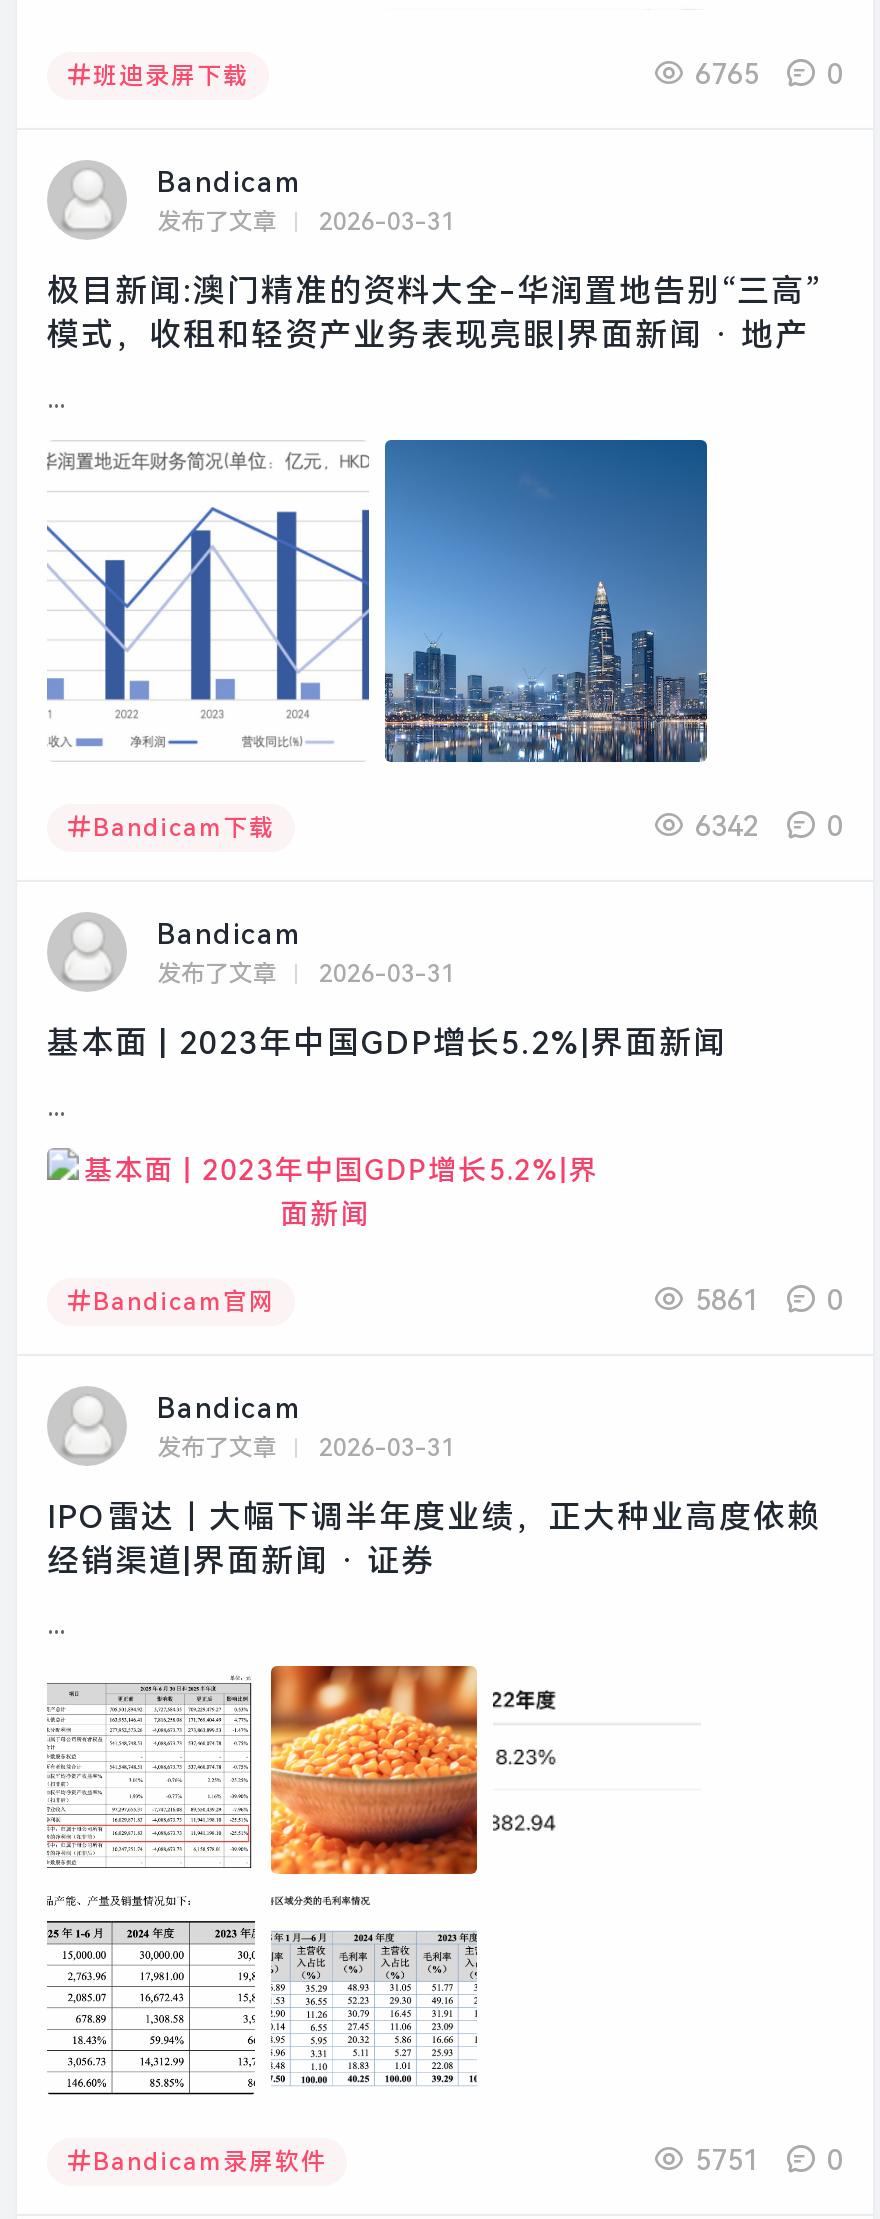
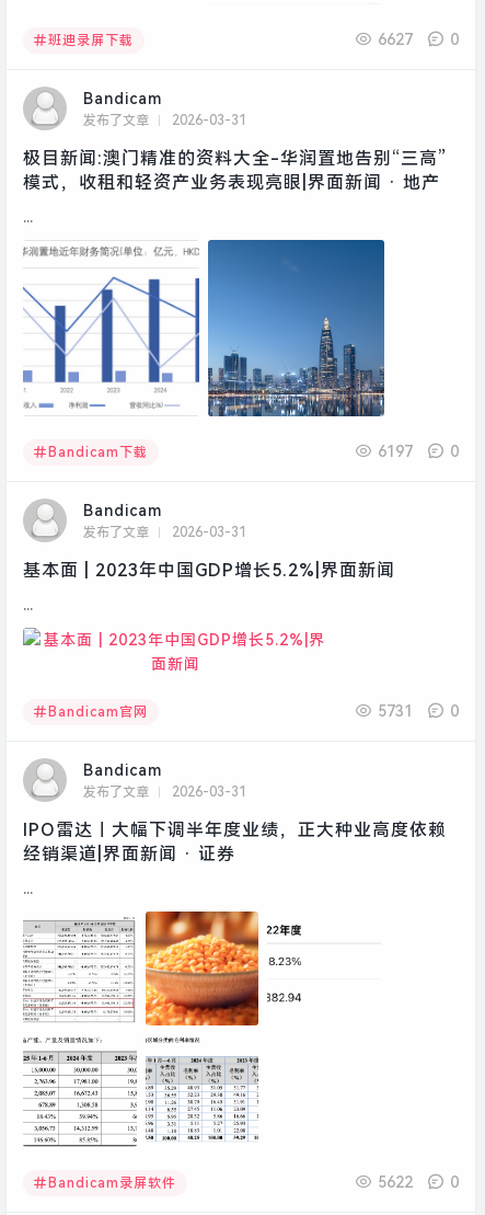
[695,58,759,90] 6765 -> [378,31,413,48] 6627
[695,810,759,842] 6342 -> [378,443,413,460] 6197
[695,1284,759,1316] 5861 -> [378,702,413,720] 5731
[695,2145,759,2177] 5751 -> [378,1174,413,1191] 5622

